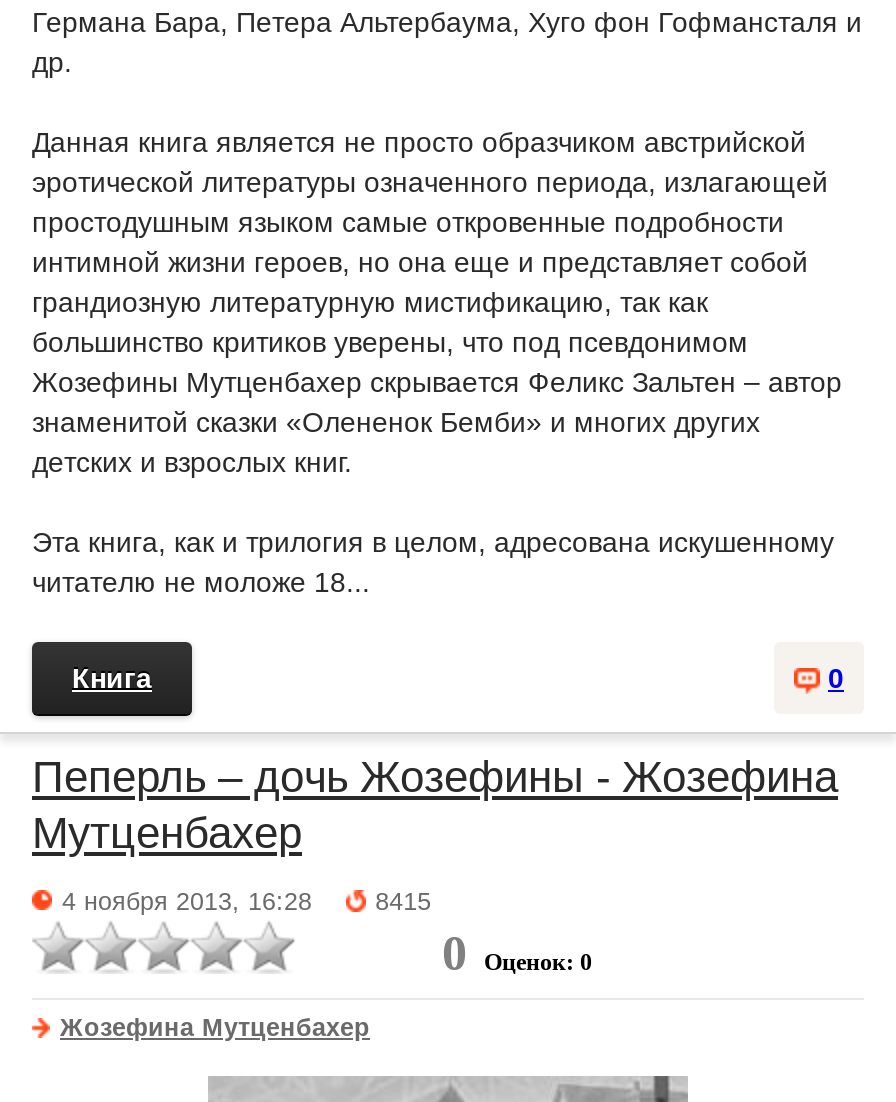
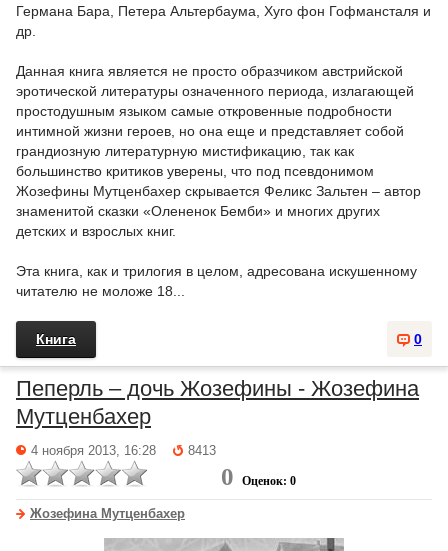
[375,888,431,916] 8415 -> [188,444,216,458] 8413

